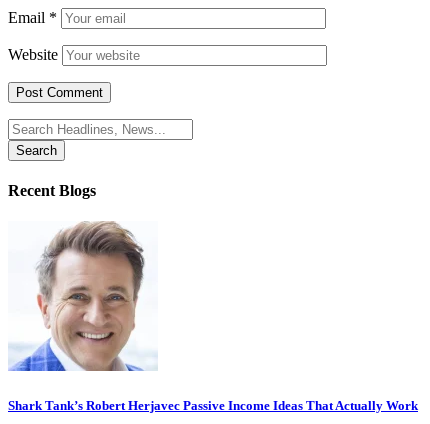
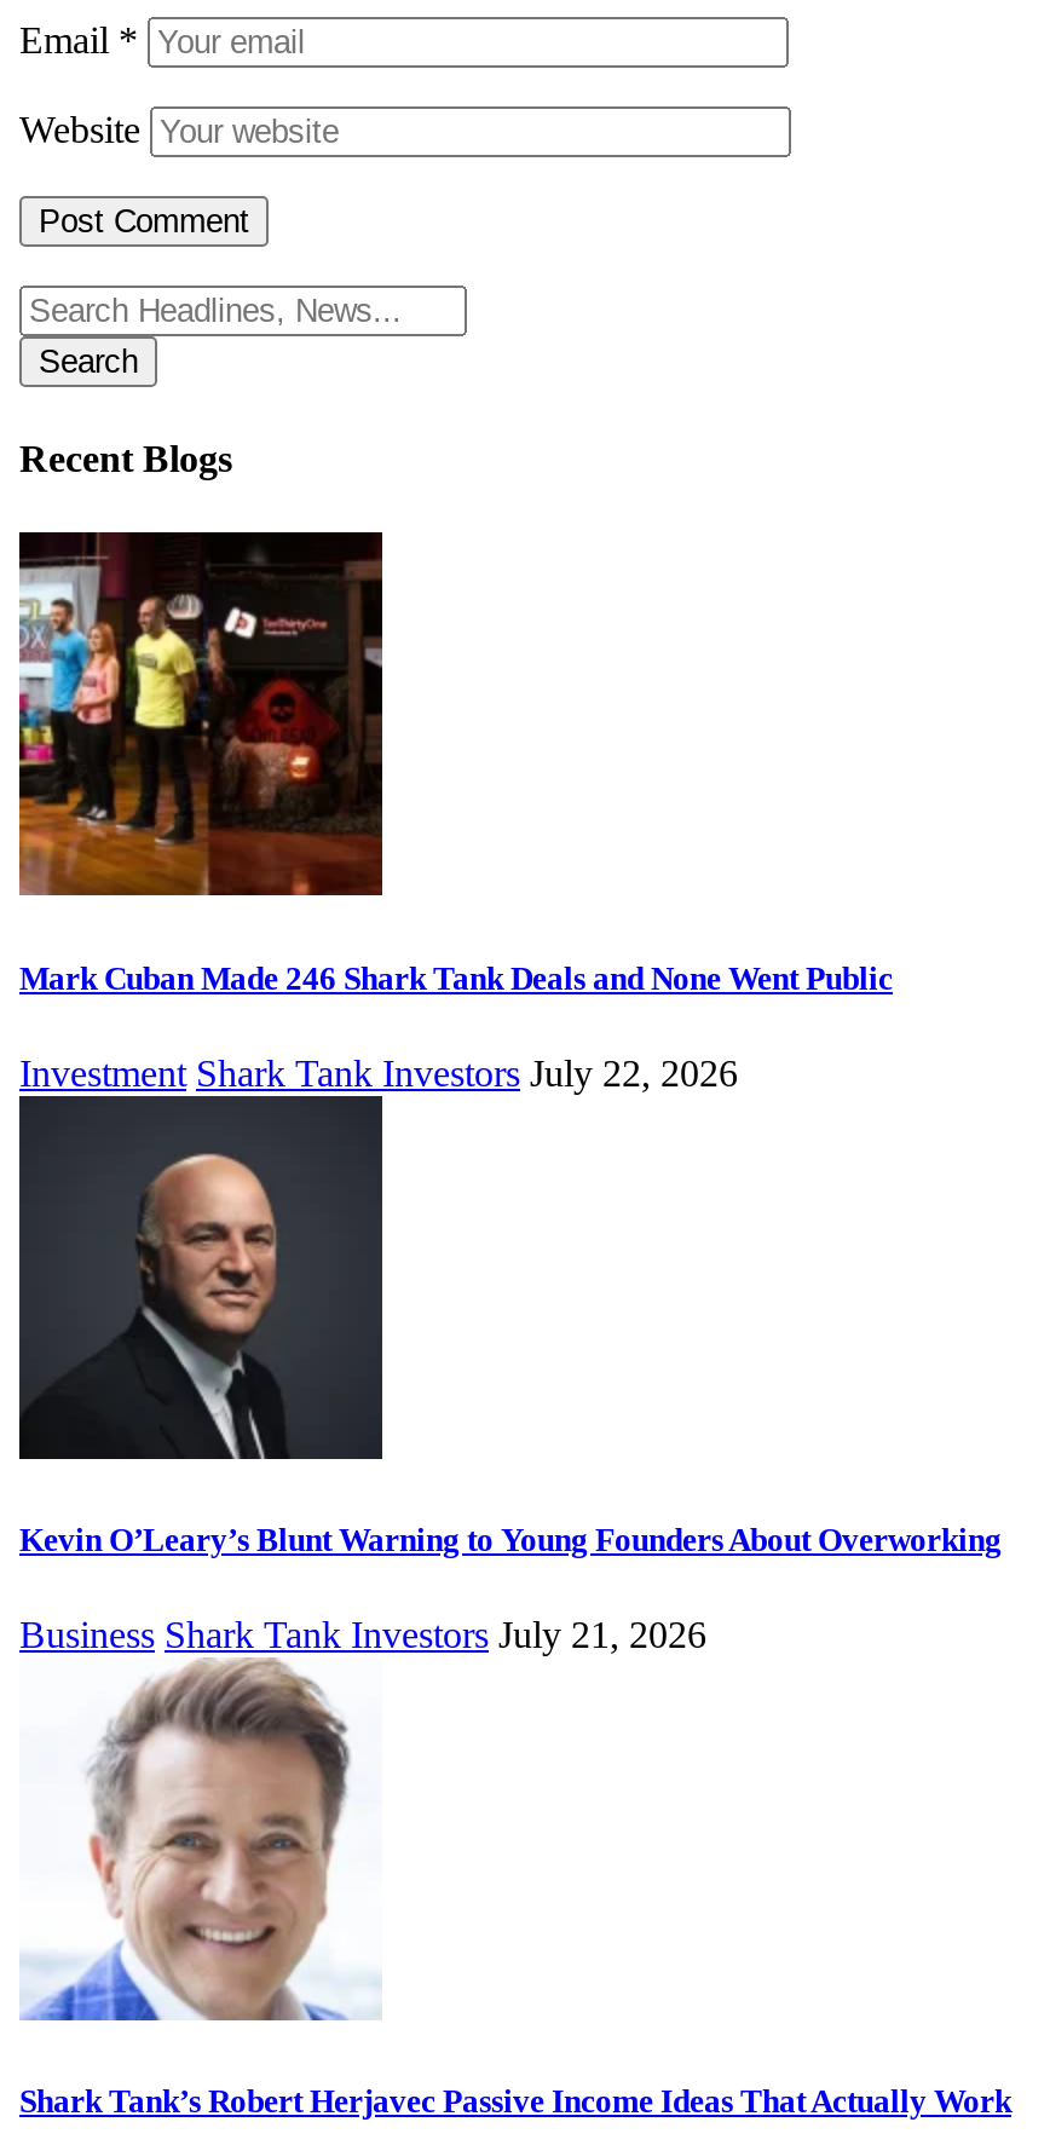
none -> [17,530,893,1093] [image] | Mark Cuban Made 246 Shark Tank Deals and None Went Public | Investment Shark Tank Investors July 22, 2026
none -> [17,1111,1002,1655] [image] | Kevin O’Leary’s Blunt Warning to Young Founders About Overworking | Business Shark Tank Investors July 21, 2026

